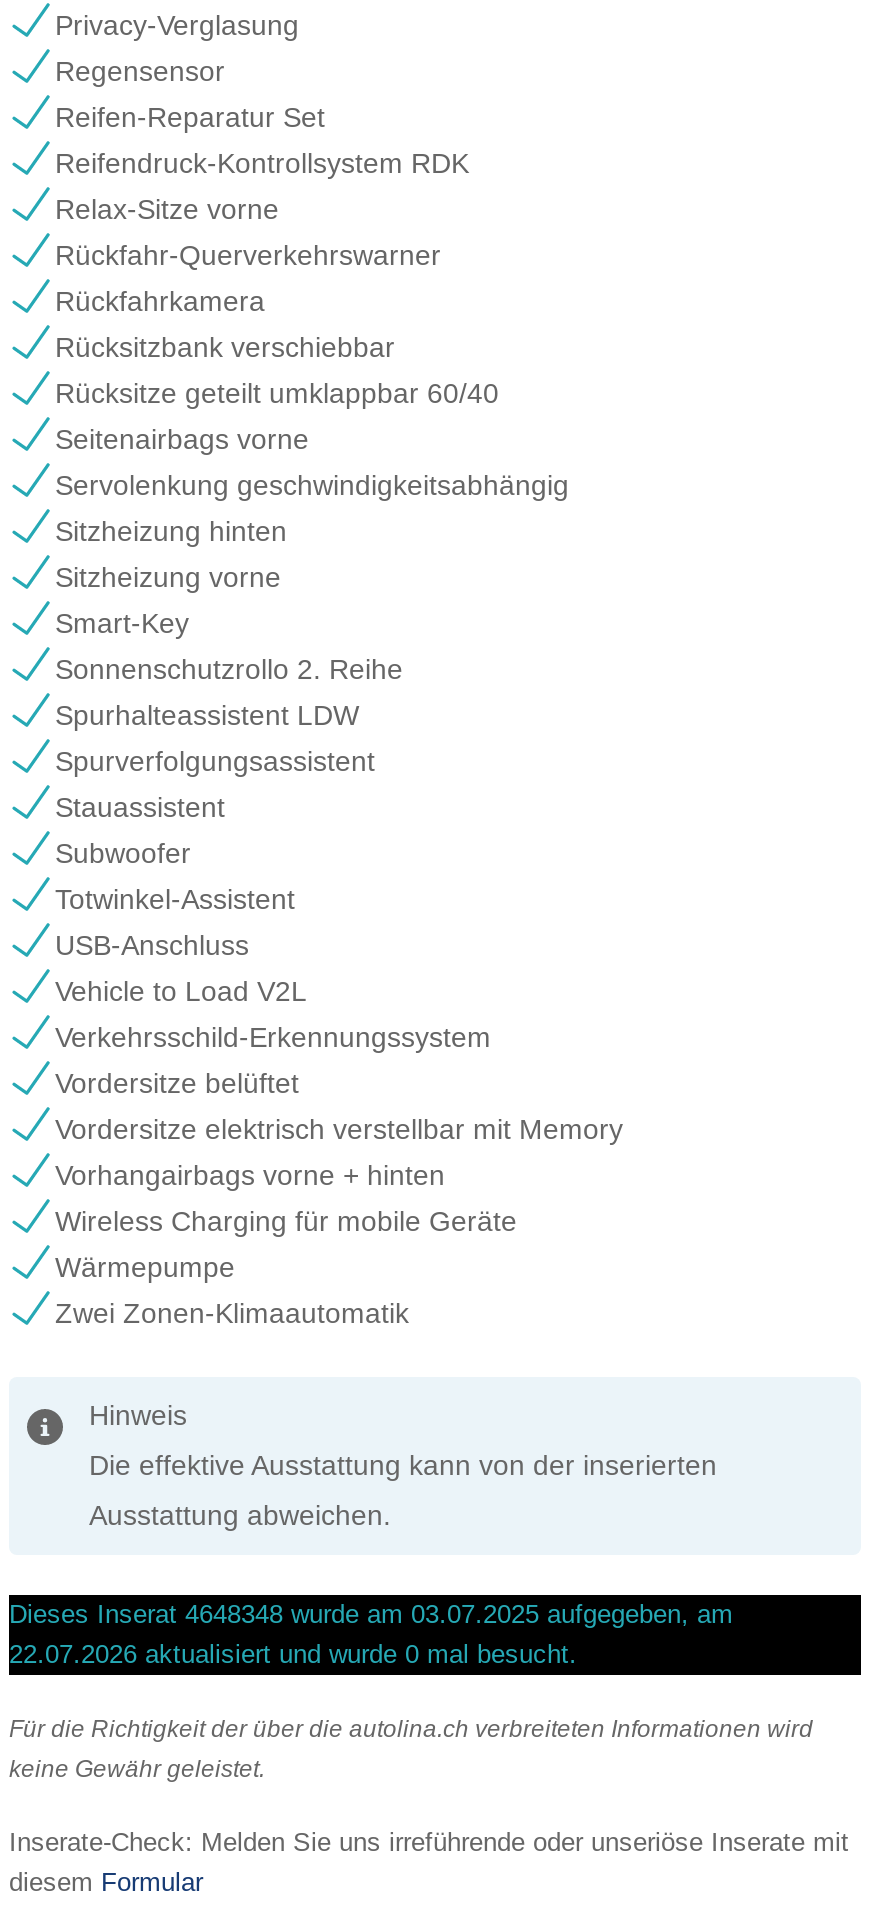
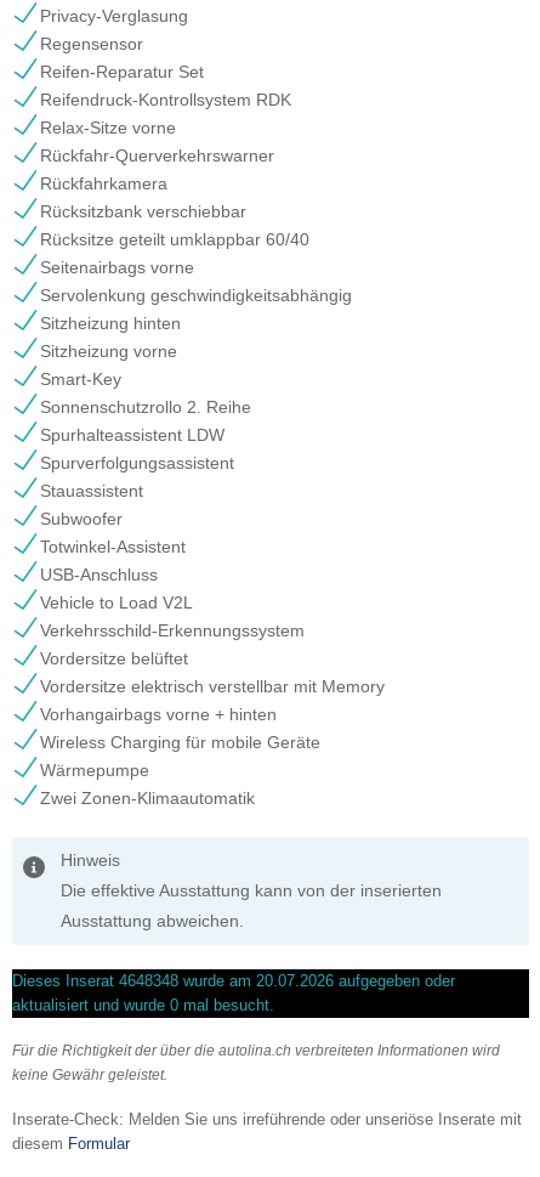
[9,1599,733,1669] Dieses Inserat 4648348 wurde am 03.07.2025 aufgegeben, am | 22.07.2026 aktualisiert und wurde 0 mal besucht. -> [12,972,455,1014] Dieses Inserat 4648348 wurde am 20.07.2026 aufgegeben oder | aktualisiert und wurde 0 mal besucht.

